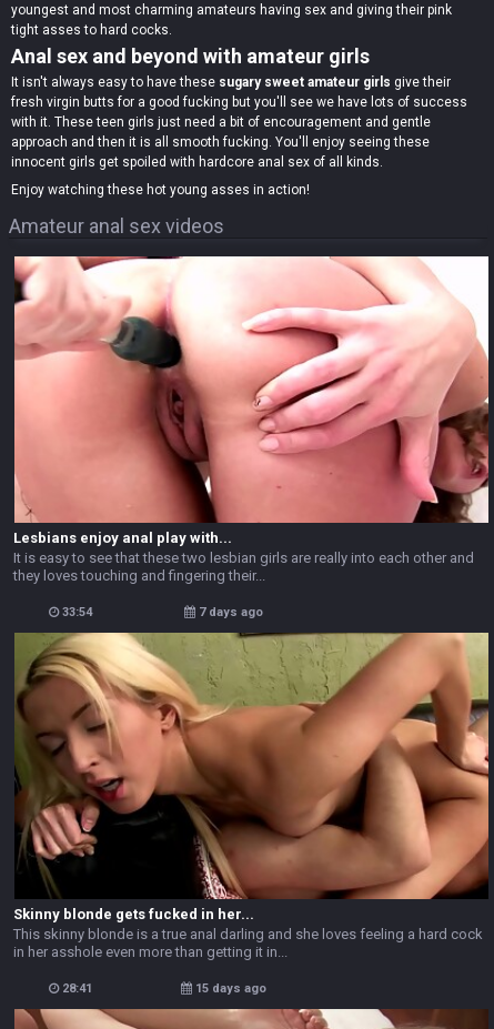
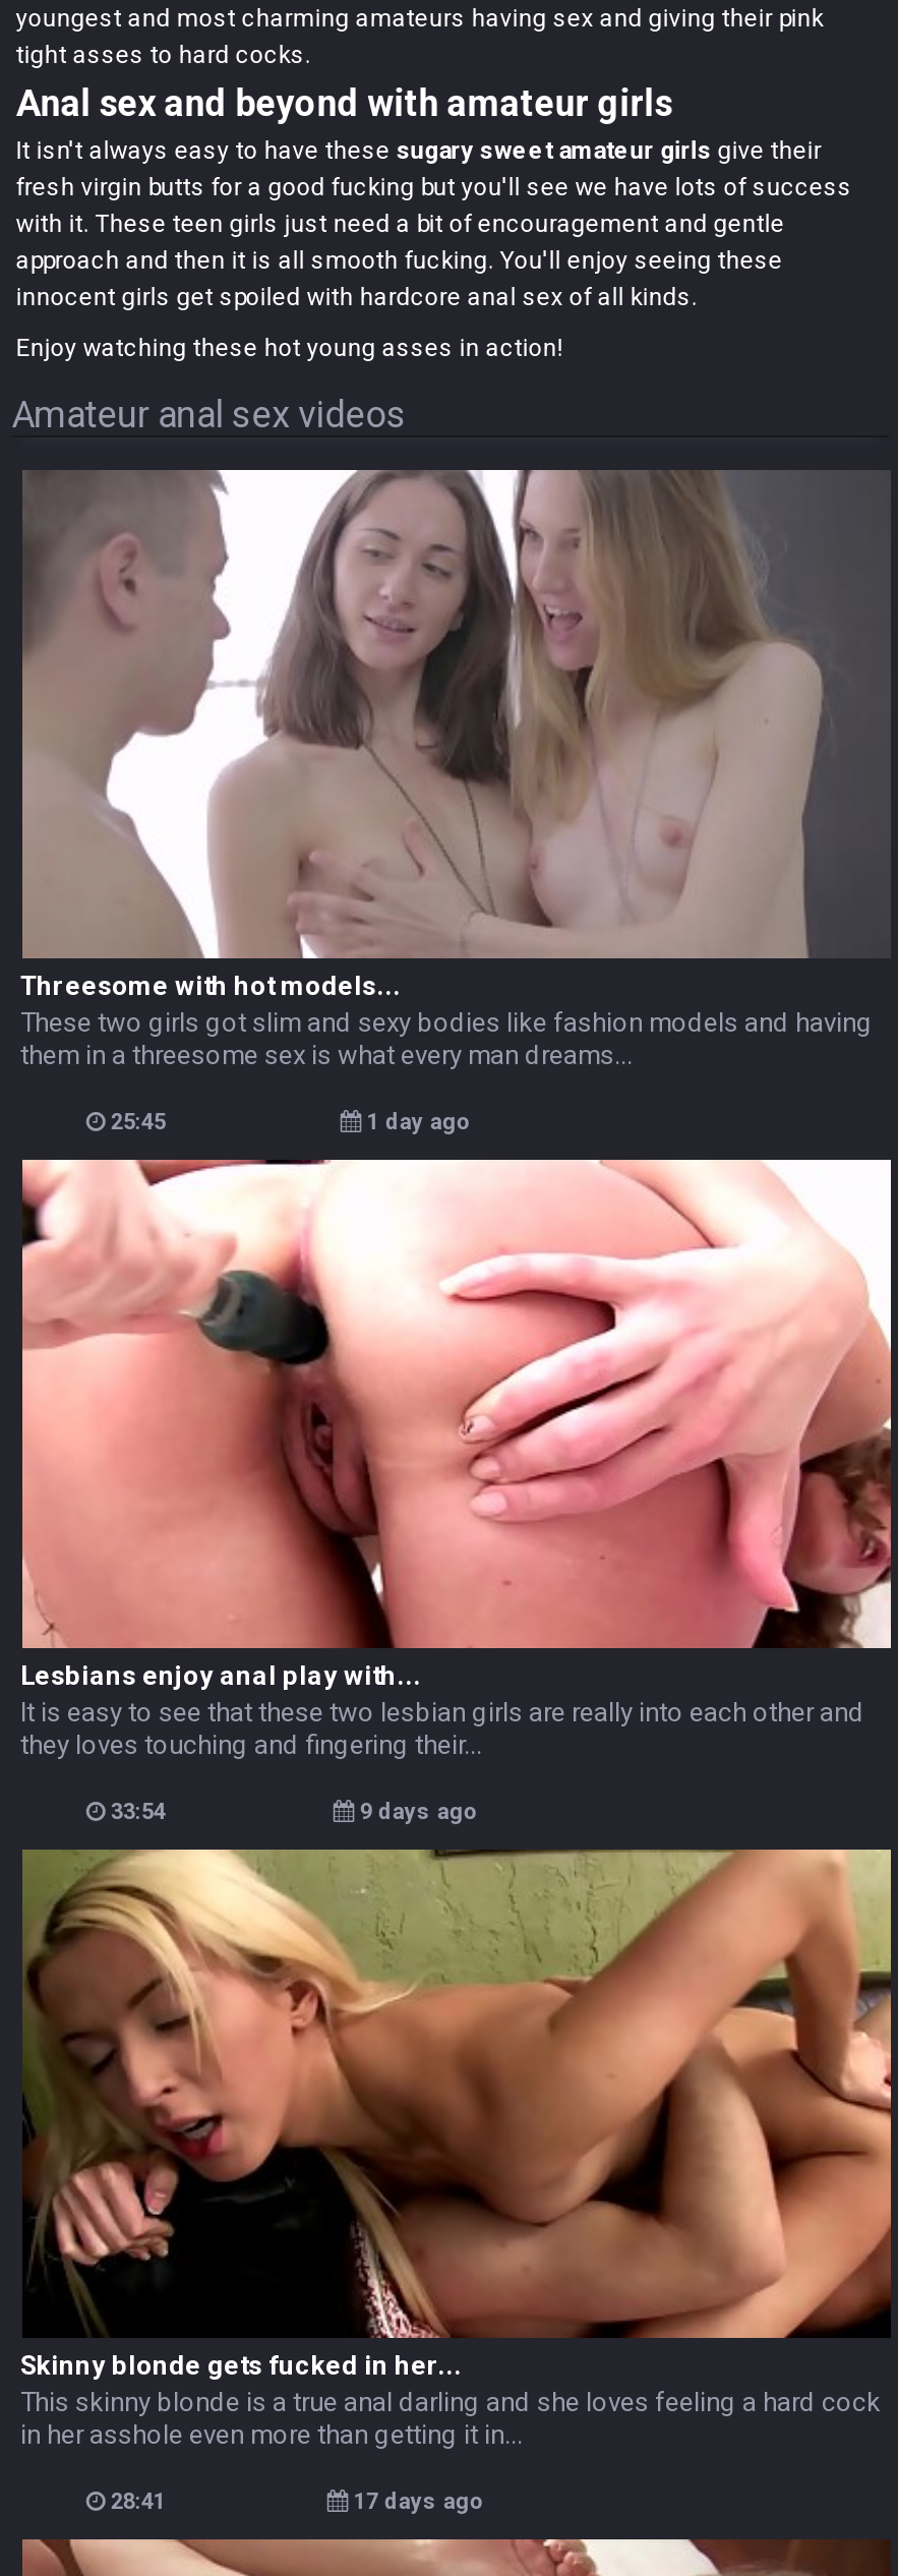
none -> [20,468,889,1135] [image] | Threesome with hot models... | These two girls got slim and sexy bodies like fashion models and having | them in a threesome sex is what every man dreams... | 25:45 | 1 day ago
[199,605,263,619] 7 days ago -> [360,1799,478,1825] 9 days ago
[195,981,266,996] 15 days ago -> [354,2489,484,2515] 17 days ago

